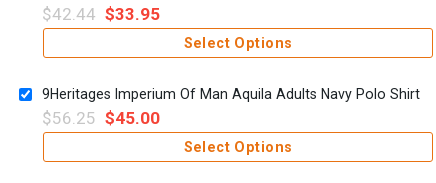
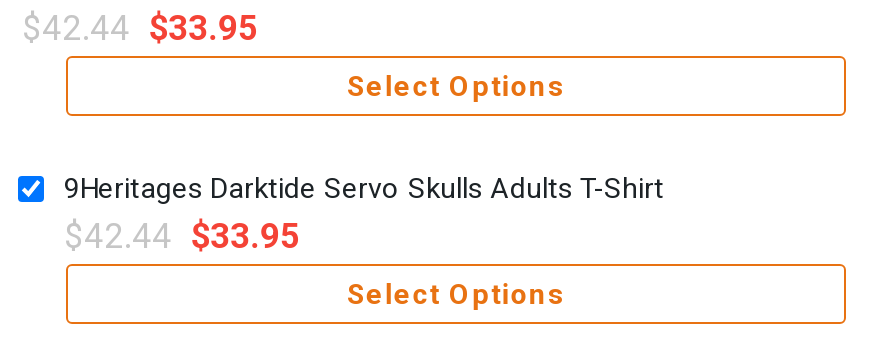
[42,86,420,128] 9Heritages Imperium Of Man Aquila Adults Navy Polo Shirt | $56.25 $45.00 -> [64,173,664,257] 9Heritages Darktide Servo Skulls Adults T-Shirt | $42.44 $33.95

